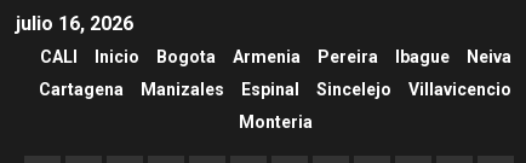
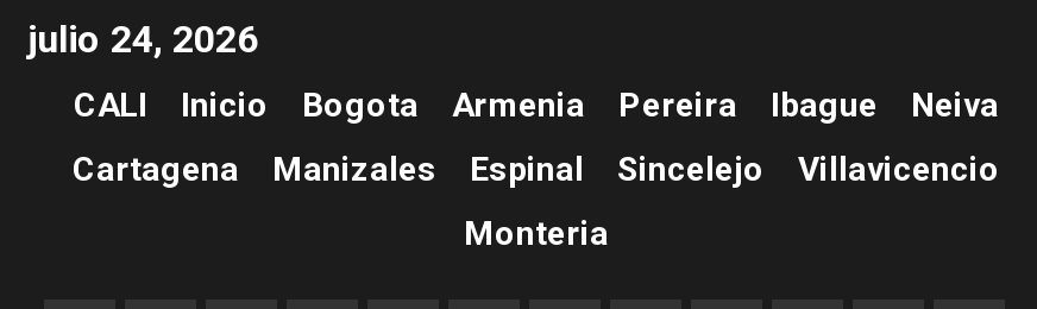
[16,12,133,35] julio 16, 2026 -> [27,17,258,63] julio 24, 2026

